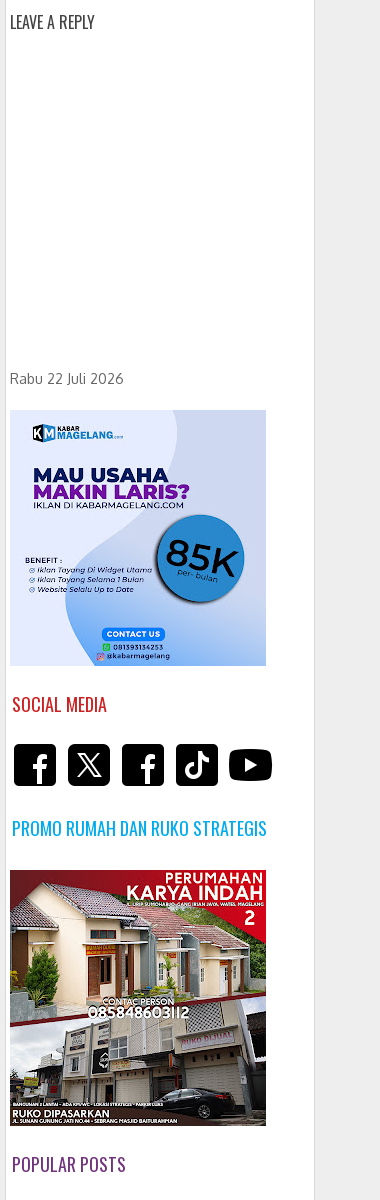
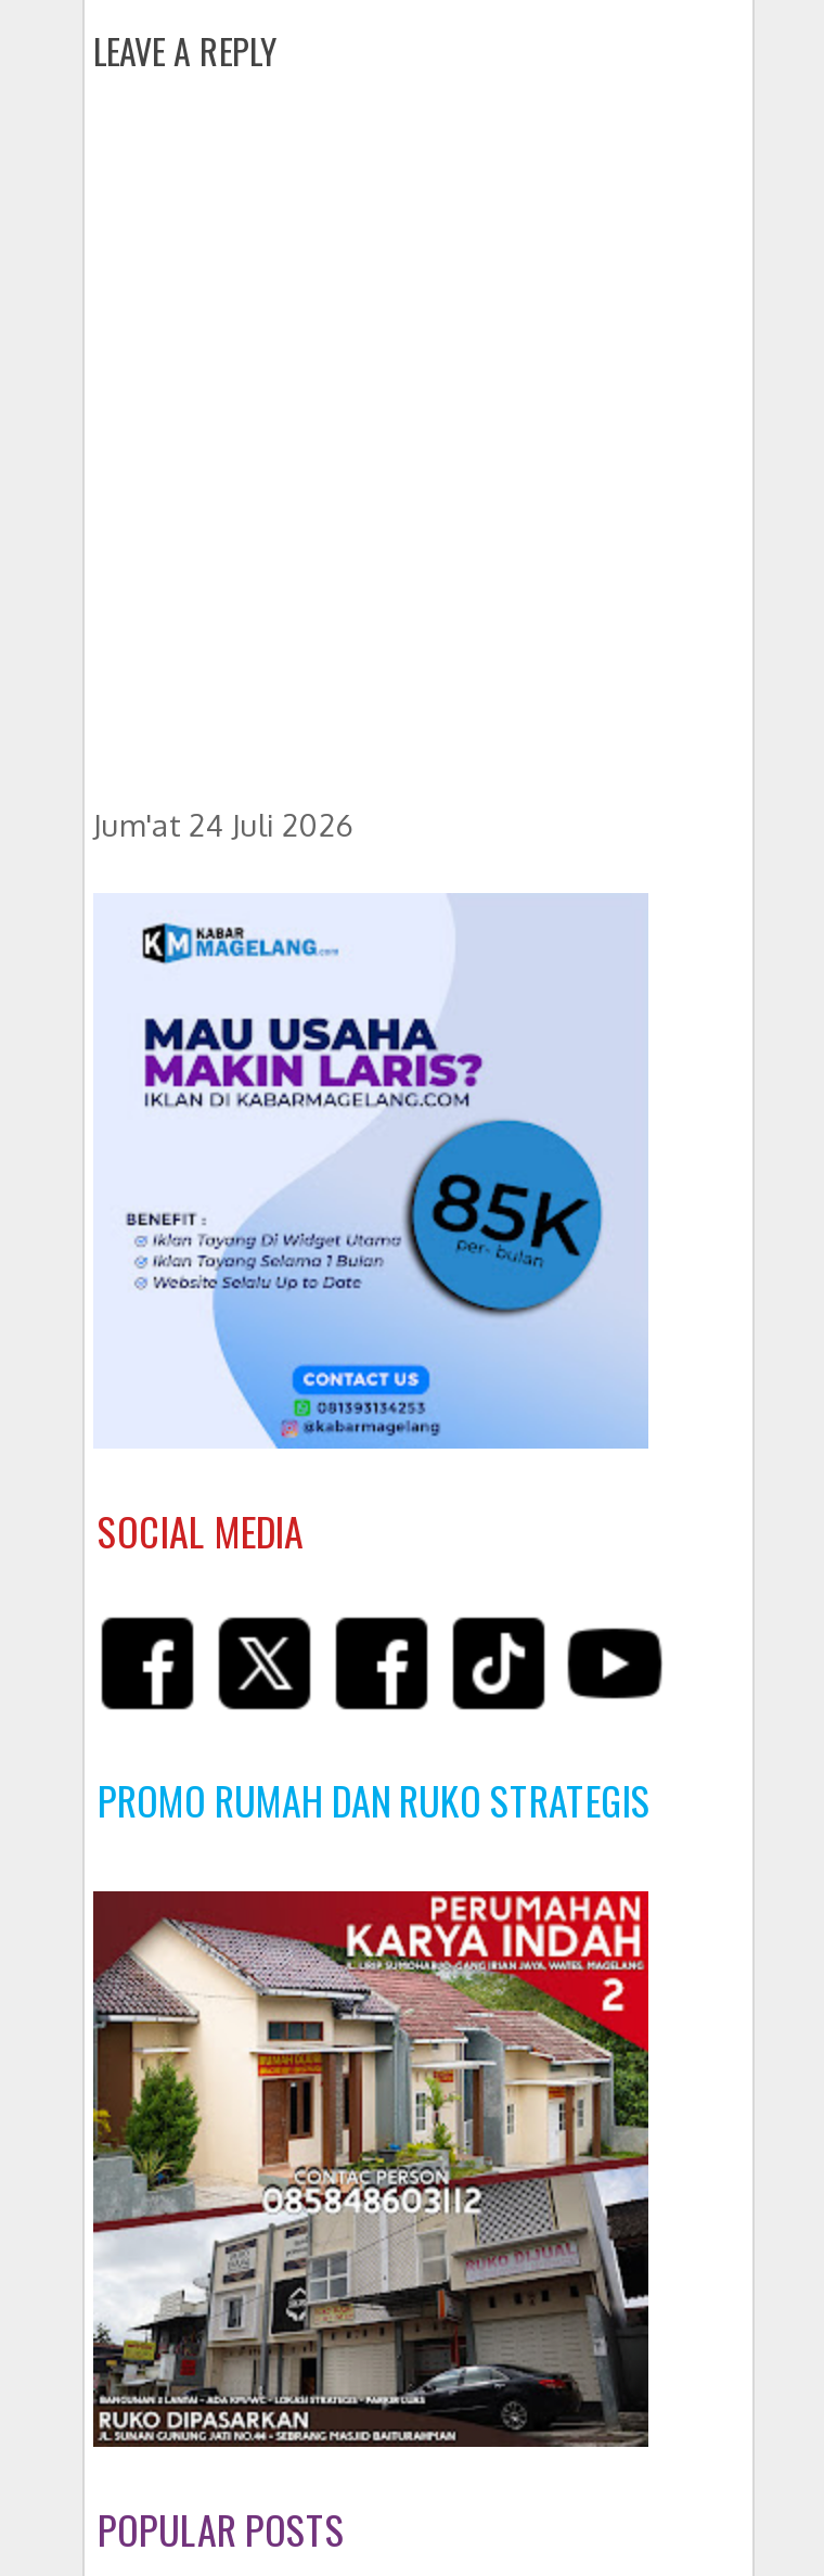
[10,370,124,387] Rabu 22 Juli 2026 -> [93,806,356,843] Jum'at 24 Juli 2026

